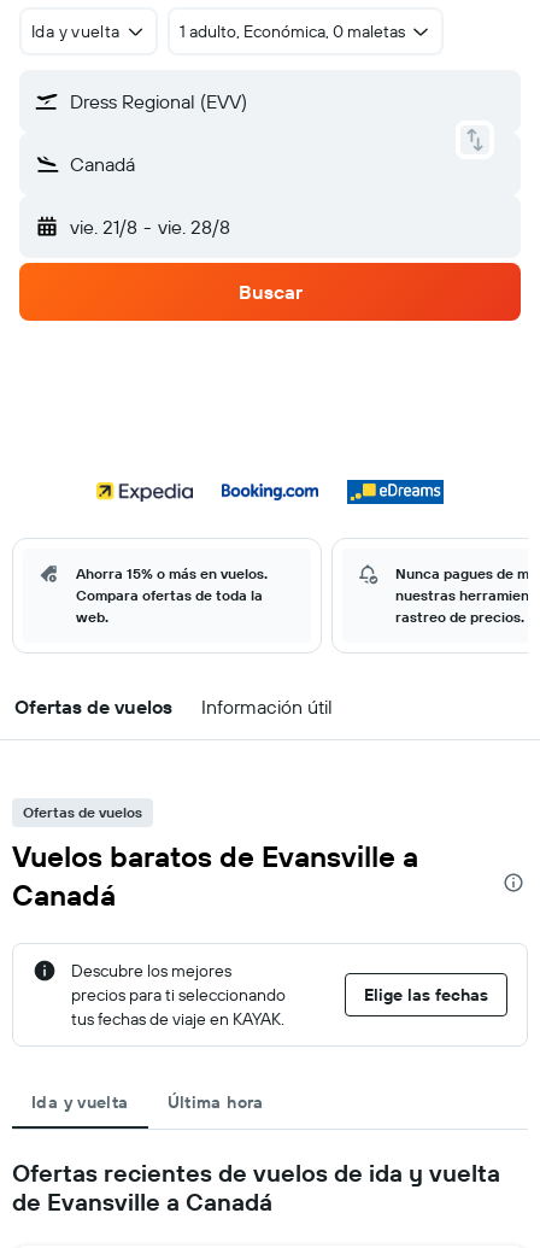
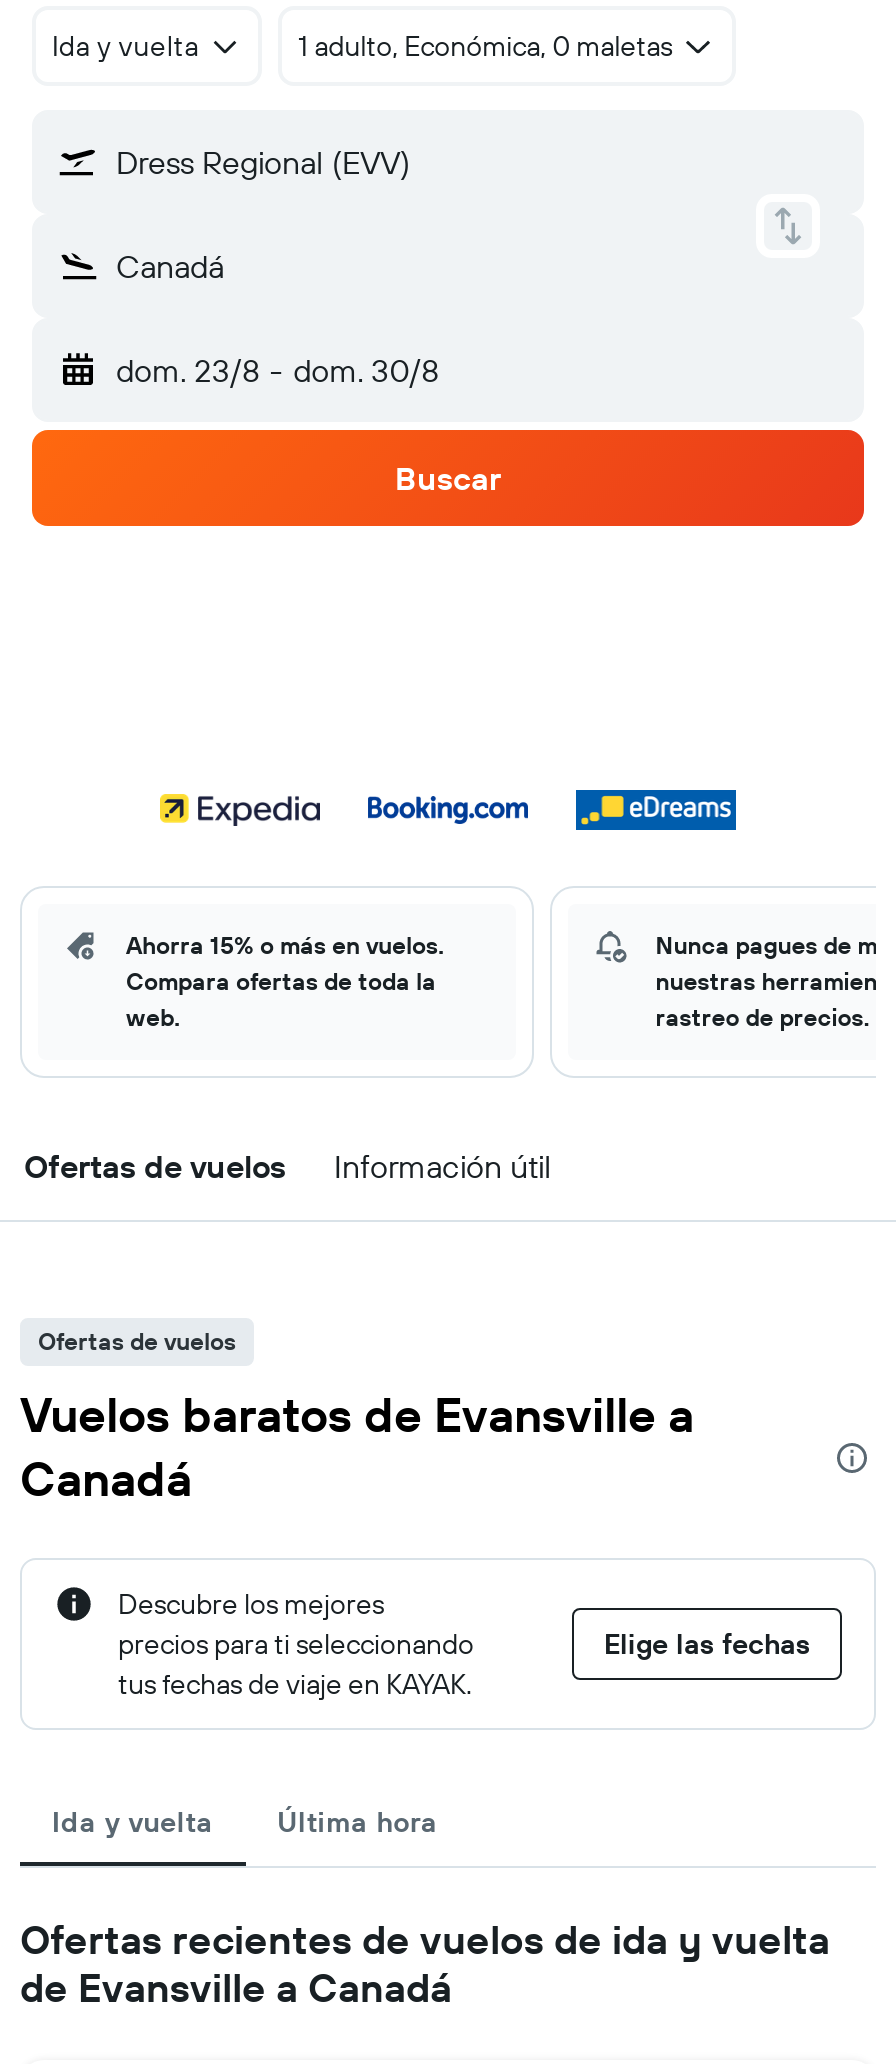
[70,215,230,239] vie. 21/8 - vie. 28/8 -> [116,350,439,390] dom. 23/8 - dom. 30/8

